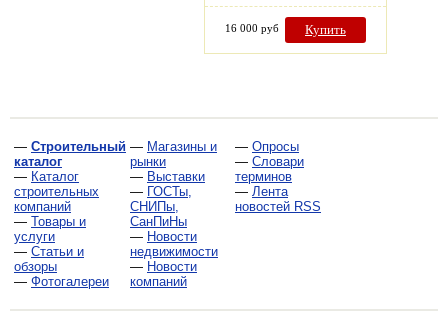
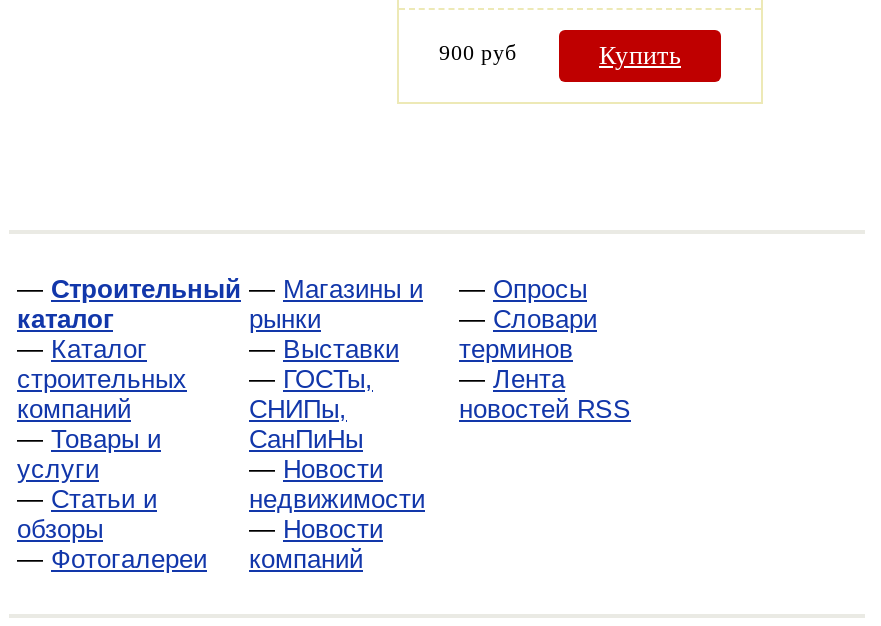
[225,21,279,33] 16 000 руб -> [439,39,517,63] 900 руб

